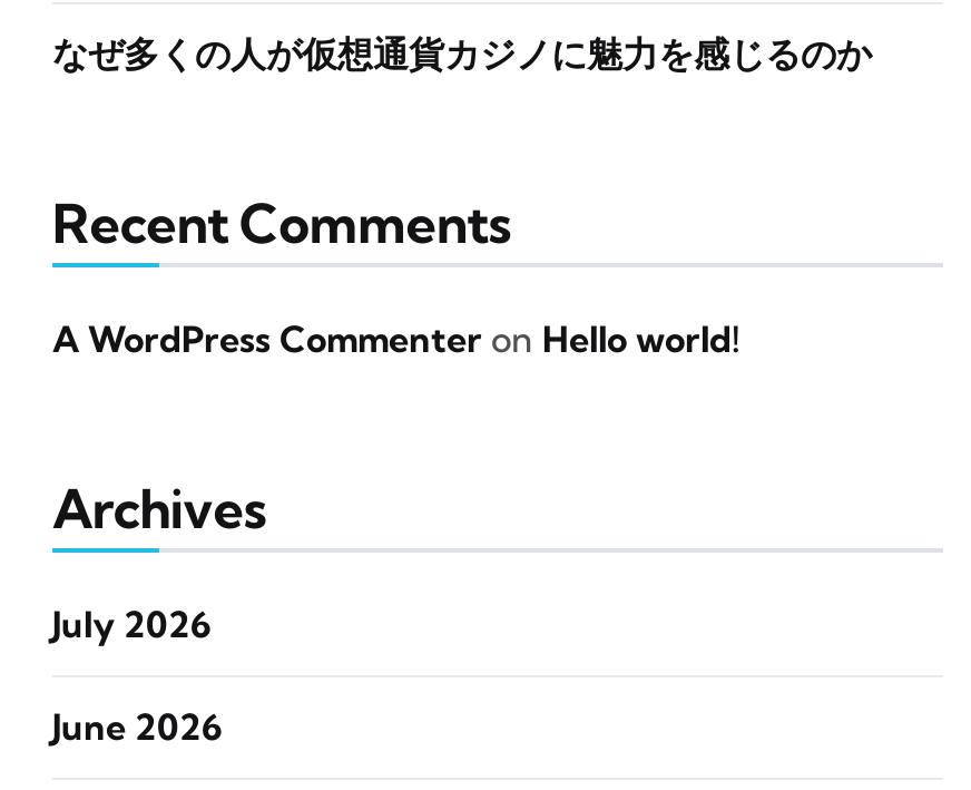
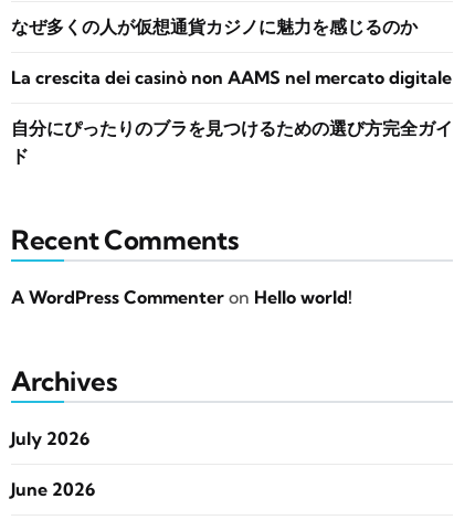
none -> [11,66,453,167] La crescita dei casinò non AAMS nel mercato digitale | 自分にぴったりのブラを見つけるための選び方完全ガイ | ド

